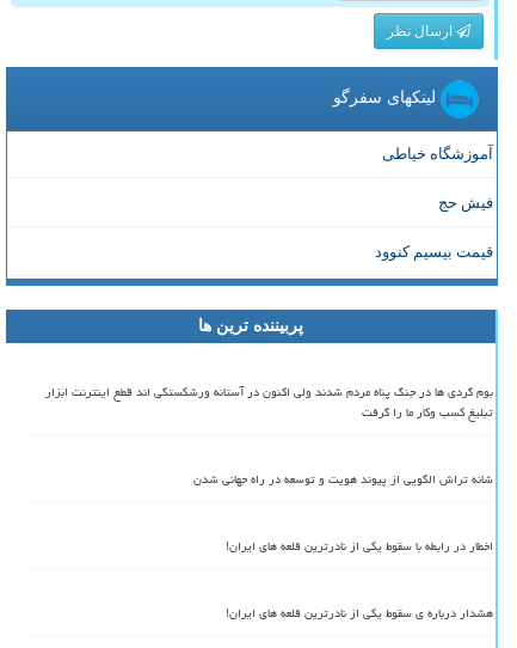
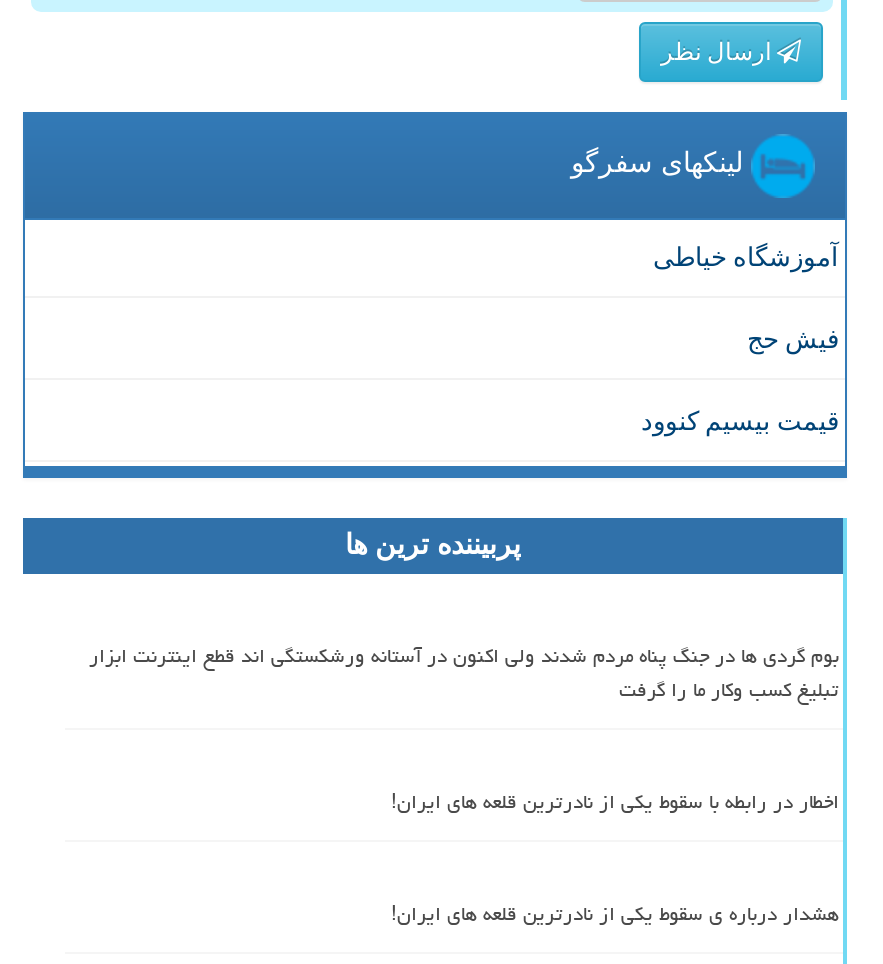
[193,467,493,491] شانه تراش الگویی از پیوند هویت و توسعه در راه جهانی شدن -> none

